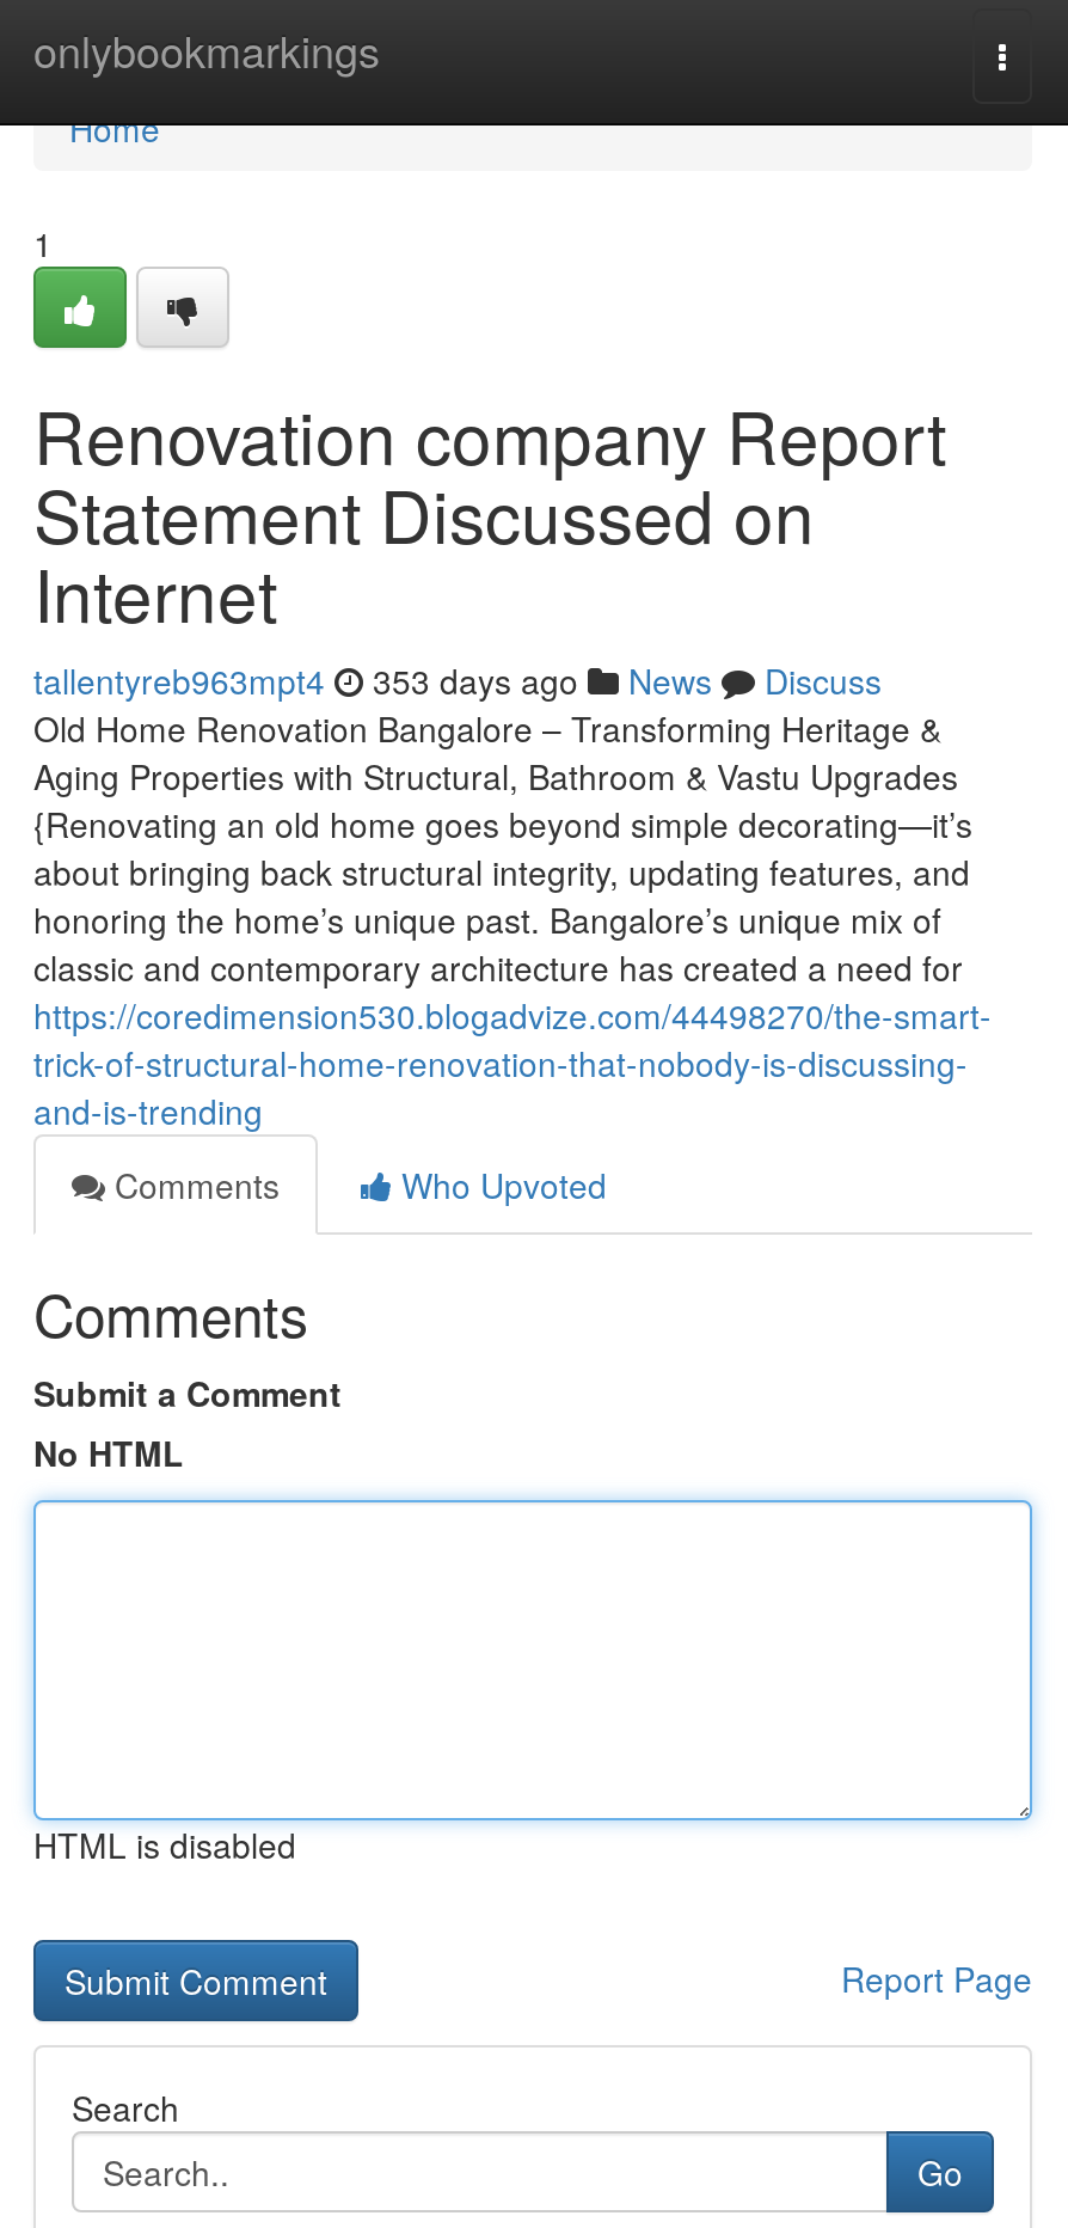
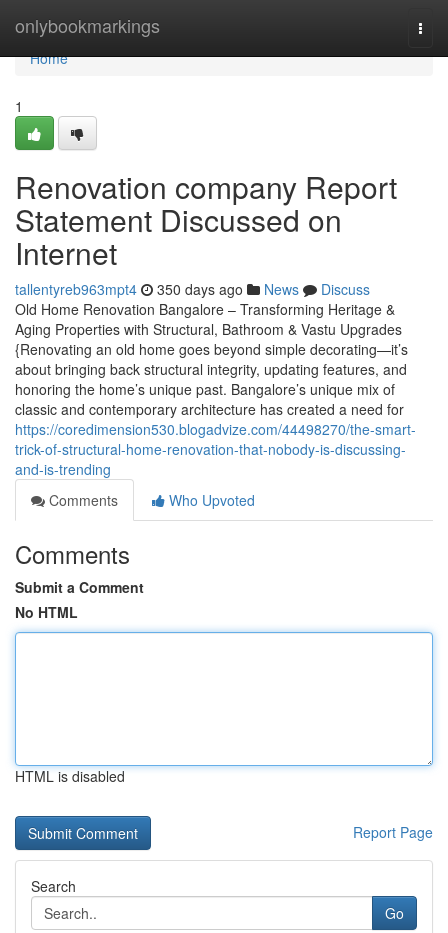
[33,656,882,704] tallentyreb963mpt4 353 days ago News Discuss -> [15,279,370,299] tallentyreb963mpt4 350 days ago News Discuss

